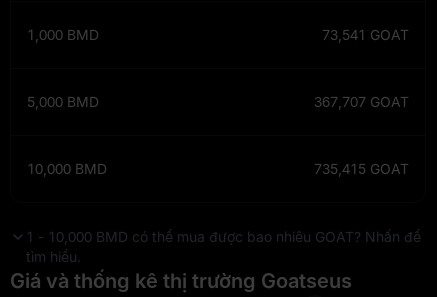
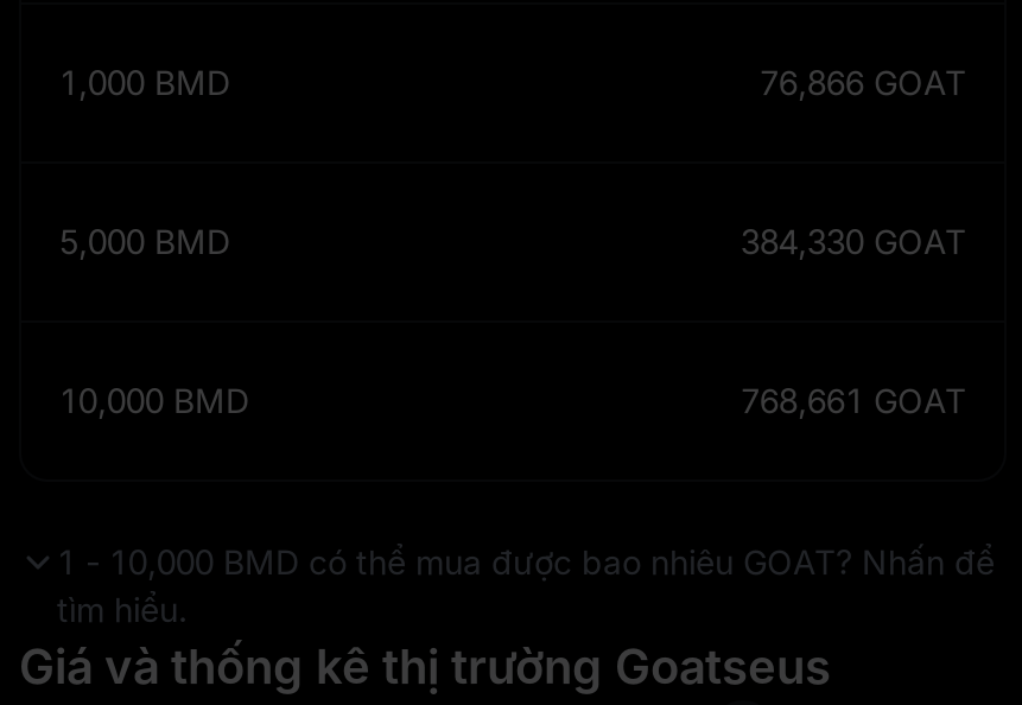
[322,26,409,43] 73,541 GOAT -> [760,62,966,102] 76,866 GOAT
[314,93,409,110] 367,707 GOAT -> [741,221,966,261] 384,330 GOAT
[314,160,409,177] 735,415 GOAT -> [741,380,966,420] 768,661 GOAT

